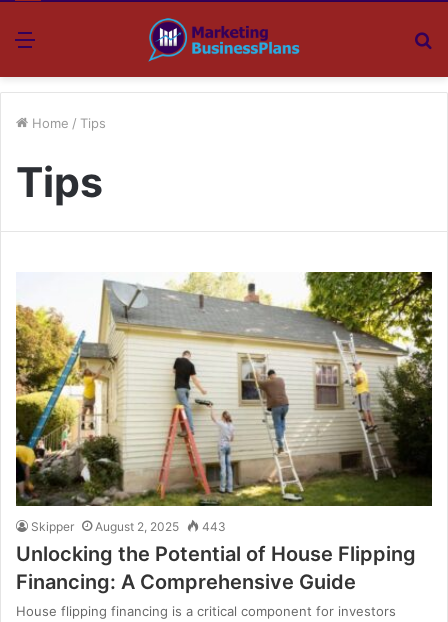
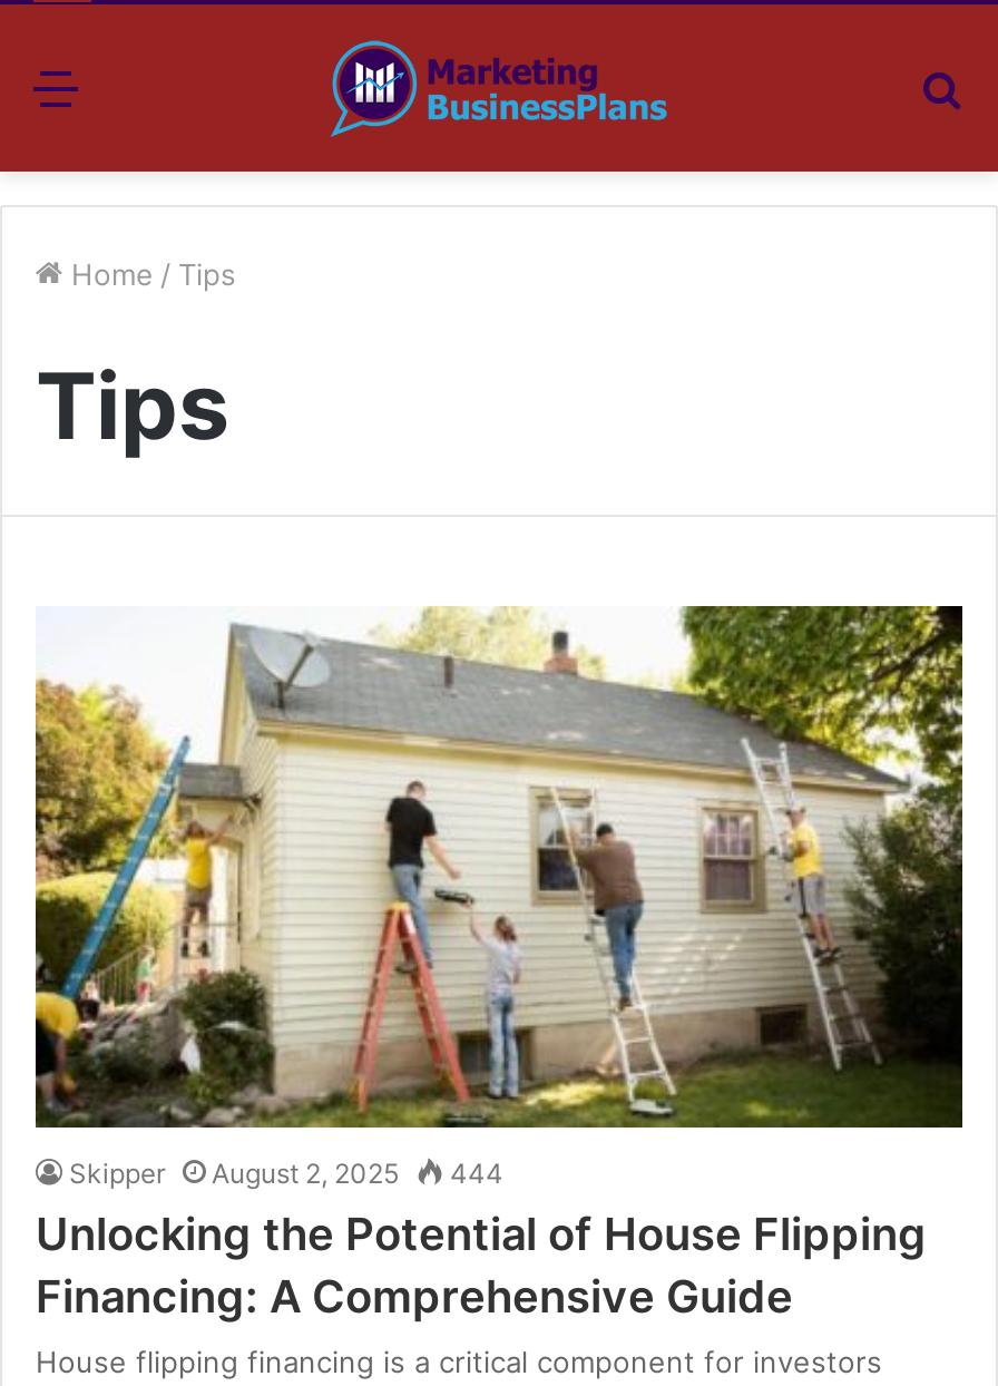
[31,519,226,534] Skipper August 2, 2025 443 -> [69,1157,503,1191] Skipper August 2, 2025 444

